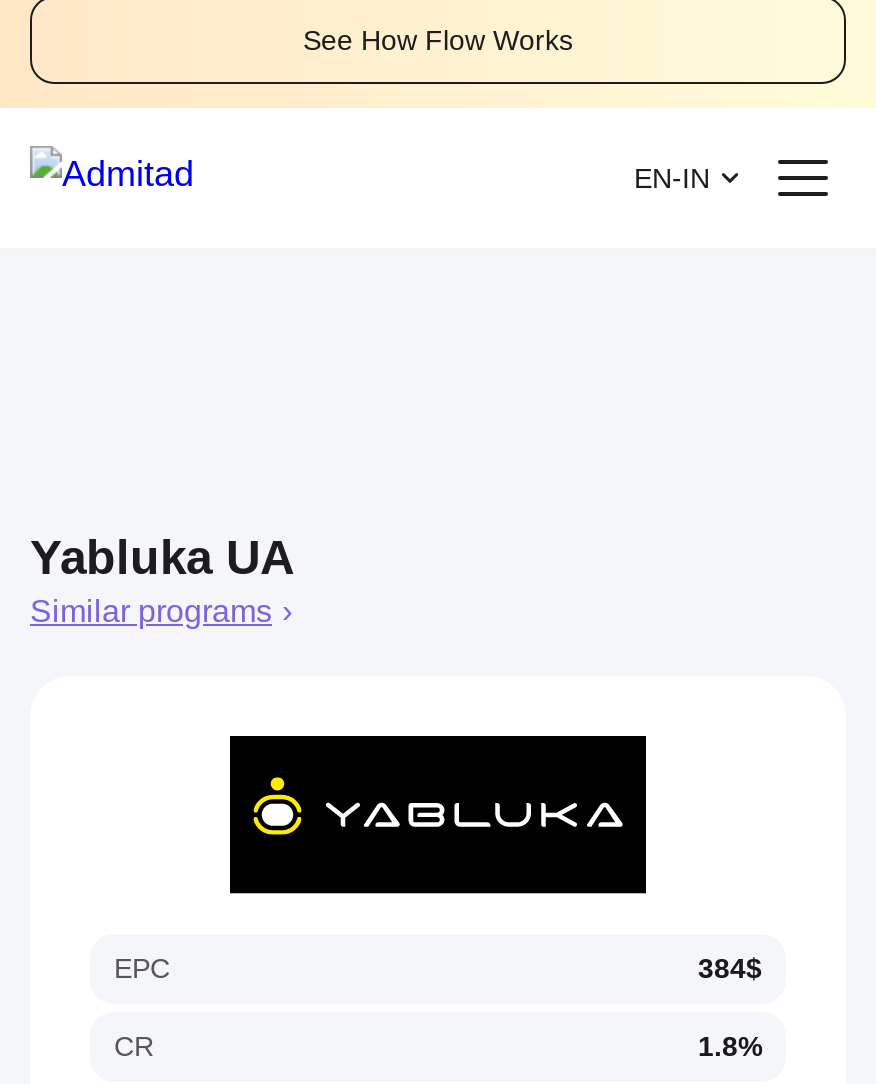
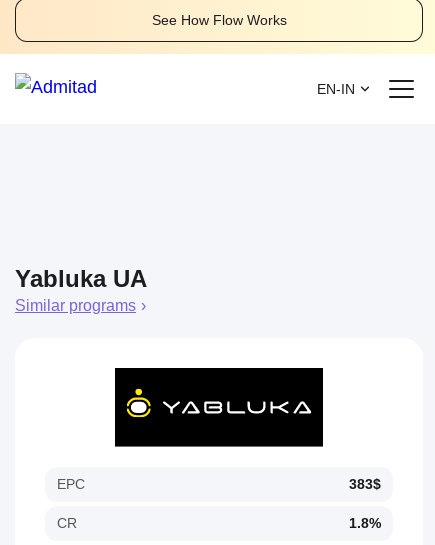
[698,952,762,984] 384$ -> [349,476,381,492] 383$

